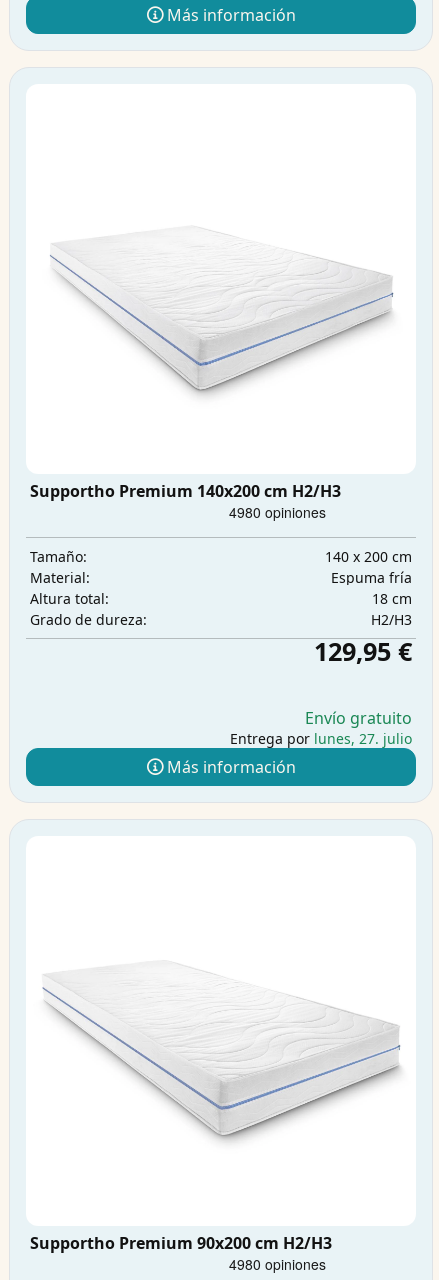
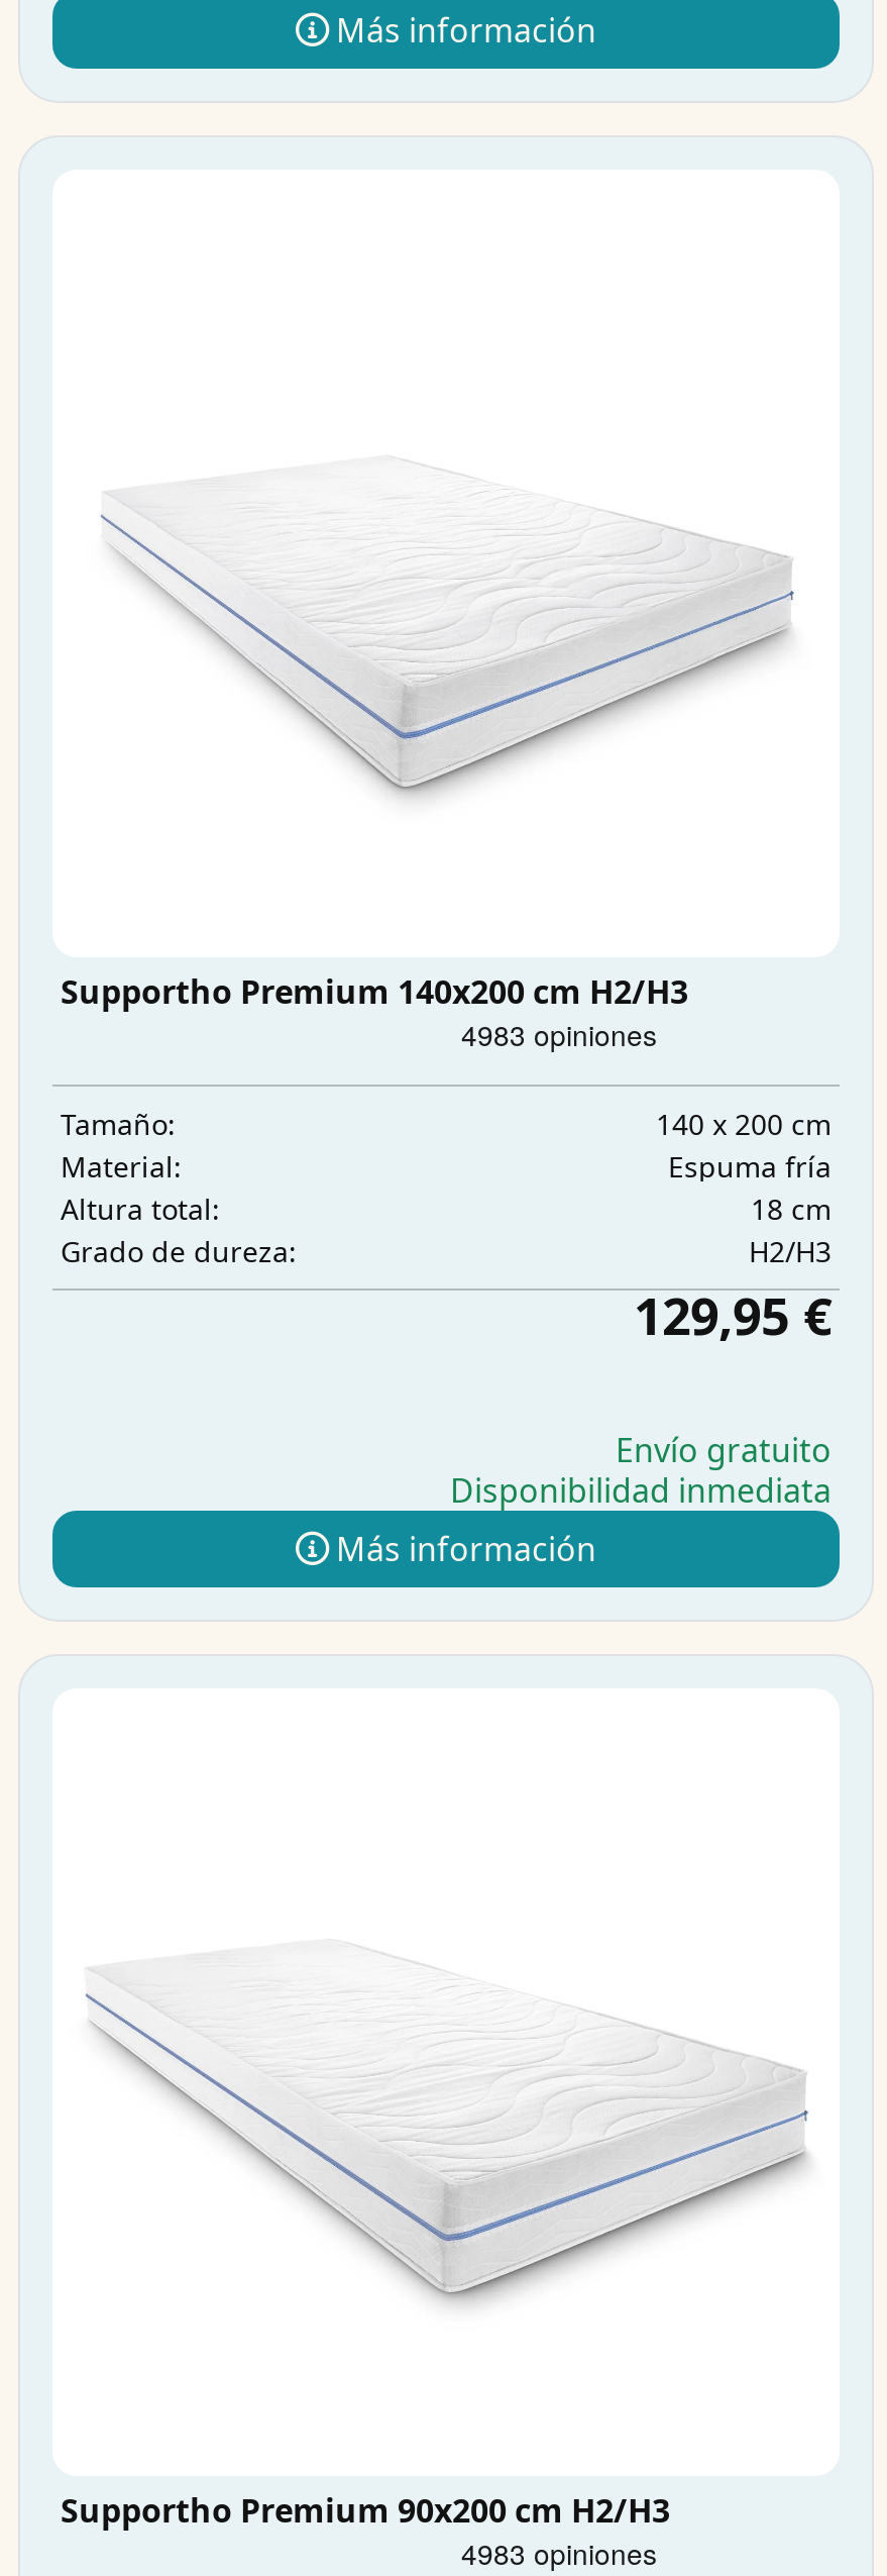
[230,729,412,748] Entrega por lunes, 27. julio -> [450,1468,831,1513] Disponibilidad inmediata

